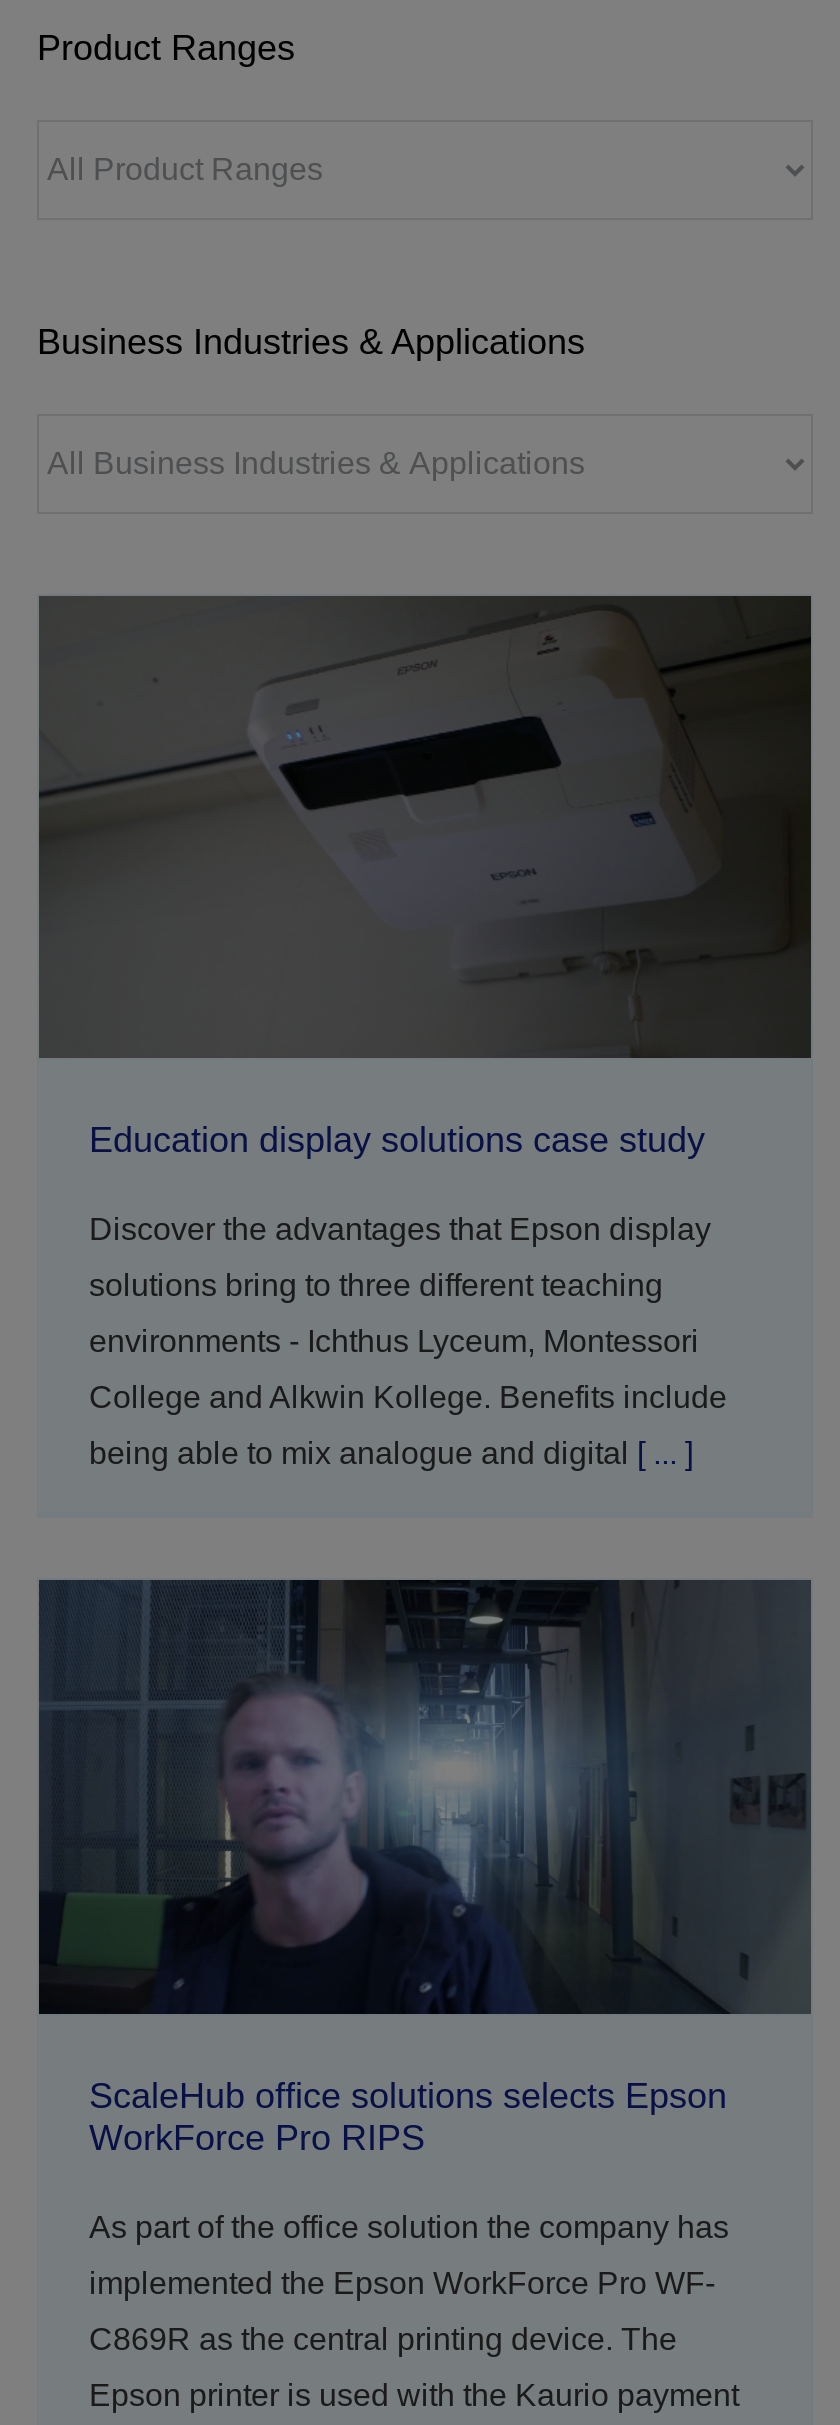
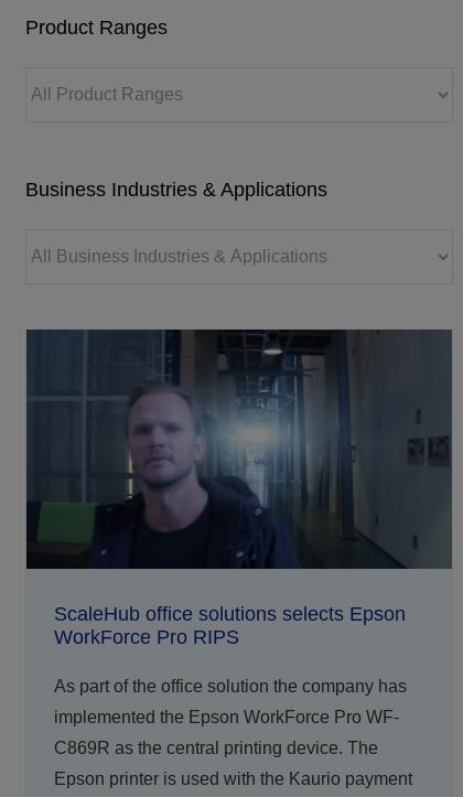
[37,596,813,1470] [image] | Education display solutions case study | Discover the advantages that Epson display | solutions bring to three different teaching | environments - Ichthus Lyceum, Montessori | College and Alkwin Kollege. Benefits include | being able to mix analogue and digital [ ... ] -> none

